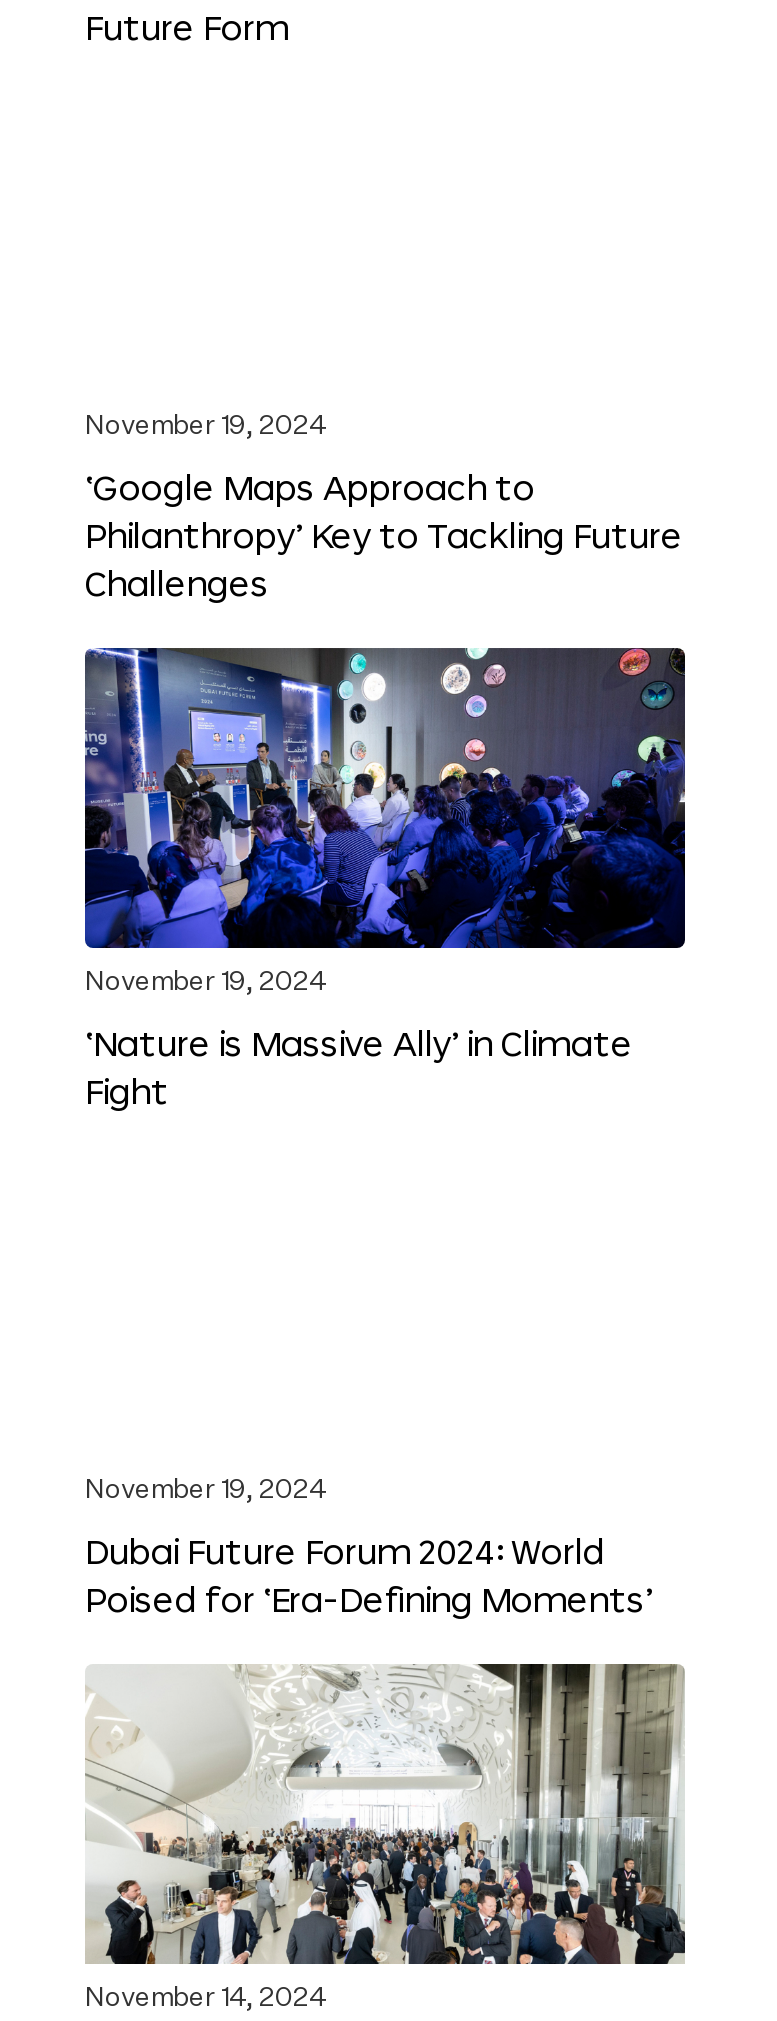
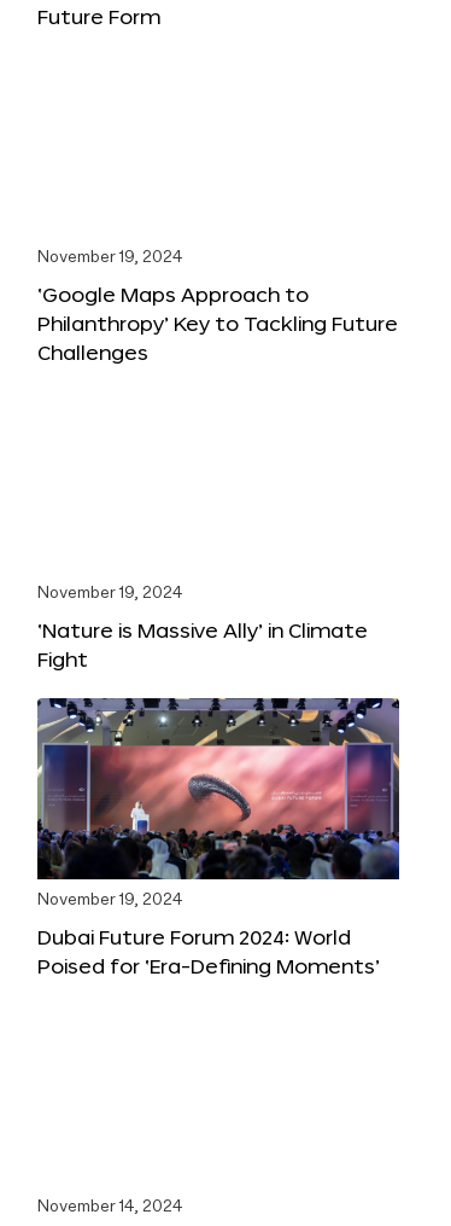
[83,646,687,950] [image] -> none
none -> [36,697,400,881] [image]
[85,1662,687,1966] [image] -> none

